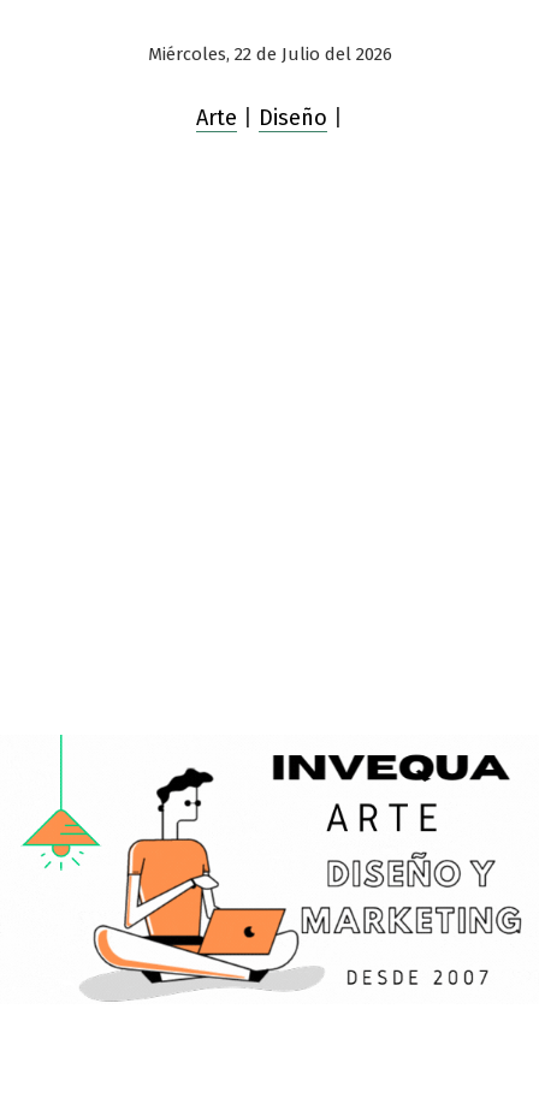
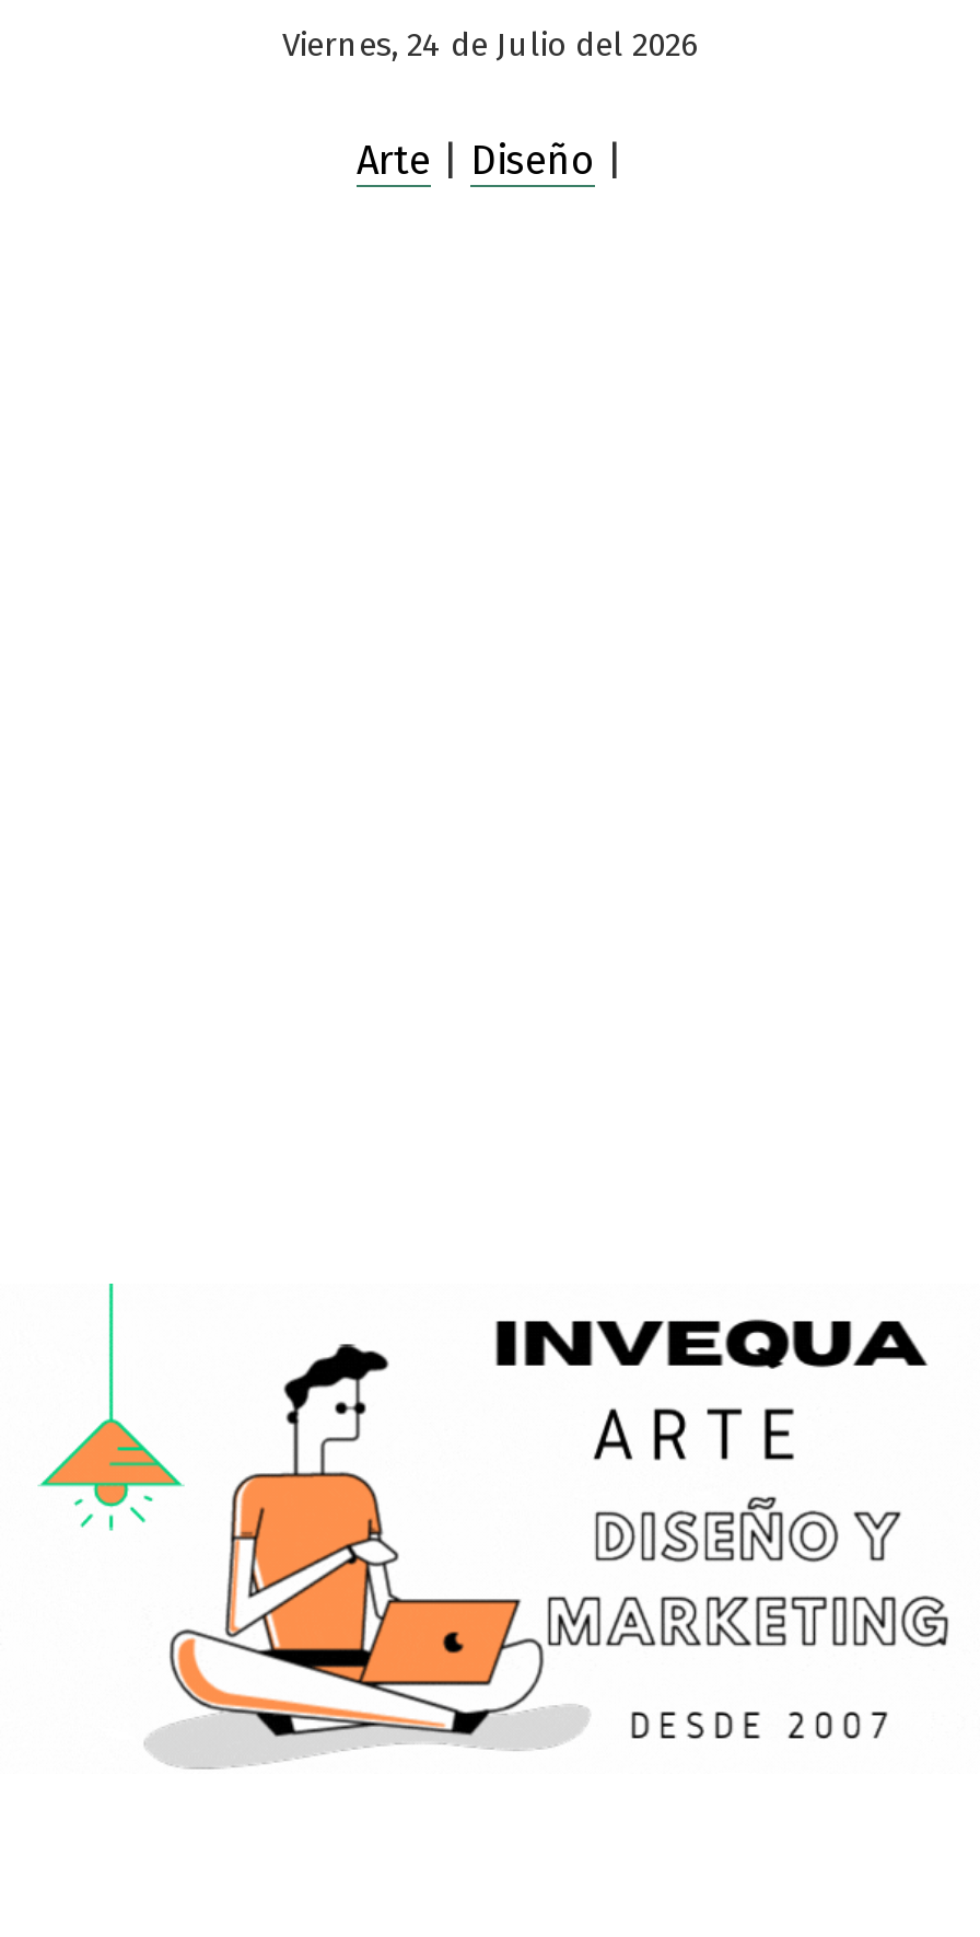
[147,43,392,65] Miércoles, 22 de Julio del 2026 -> [282,25,698,65] Viernes, 24 de Julio del 2026

